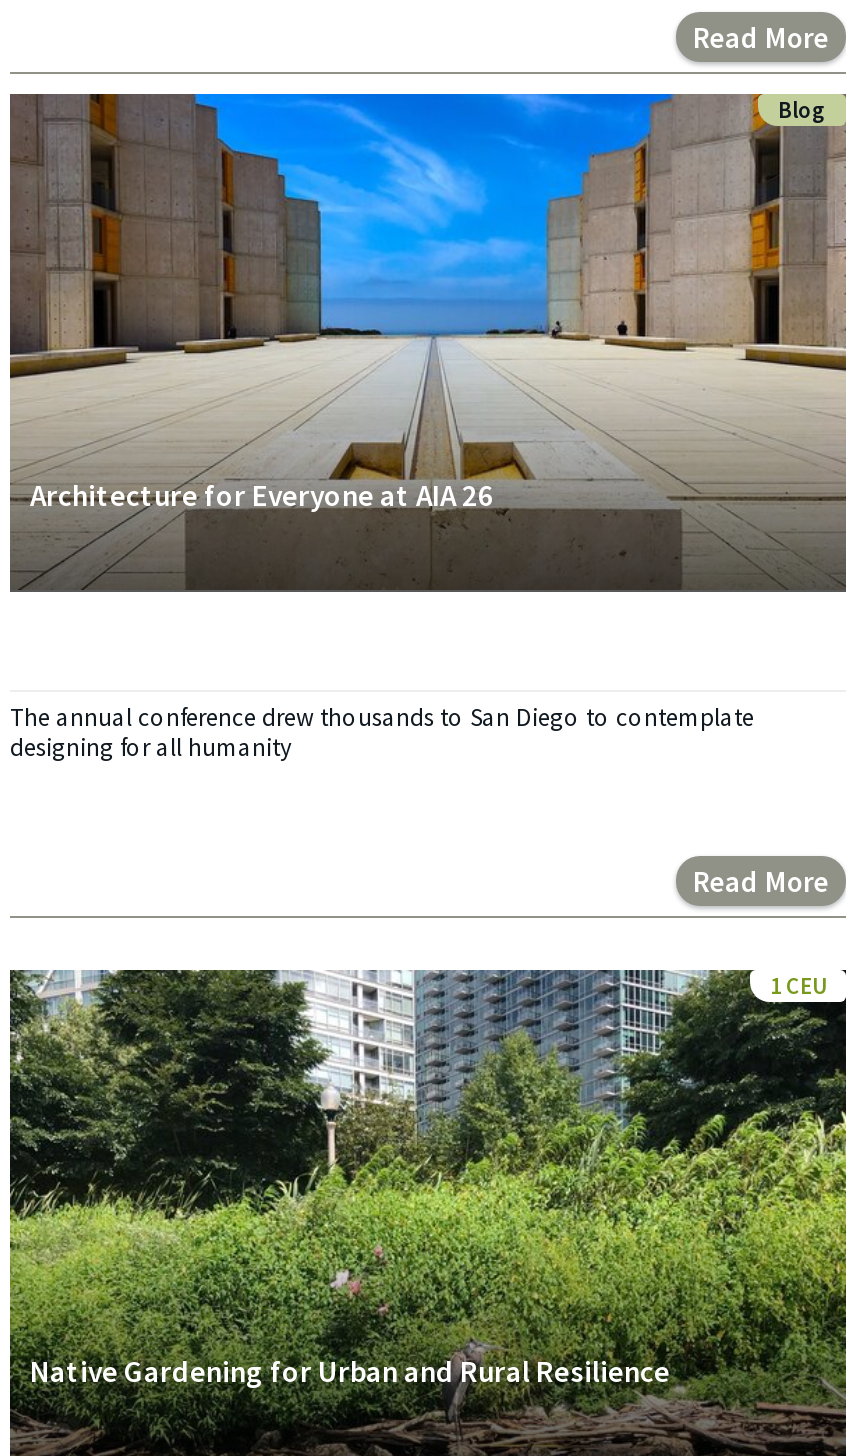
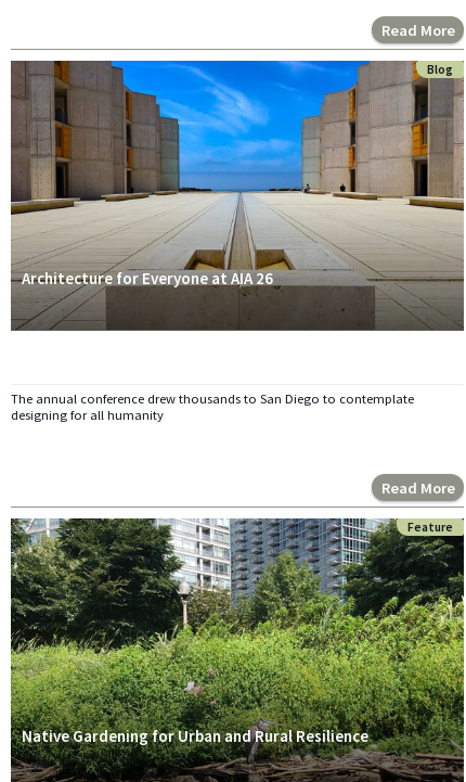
[770,969,826,1001] 1 CEU -> [407,518,453,535] Feature

